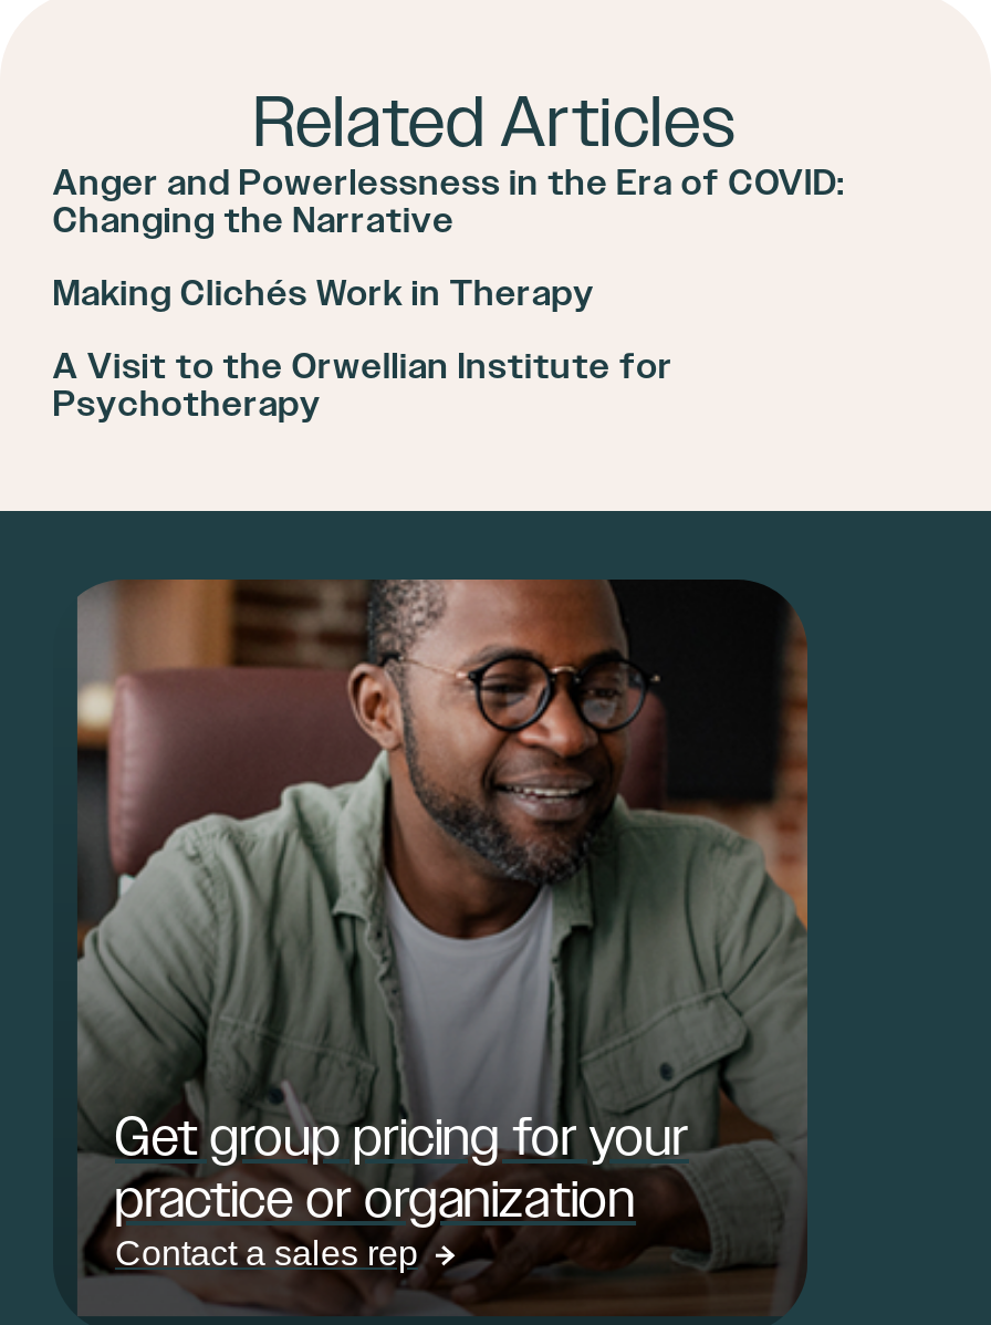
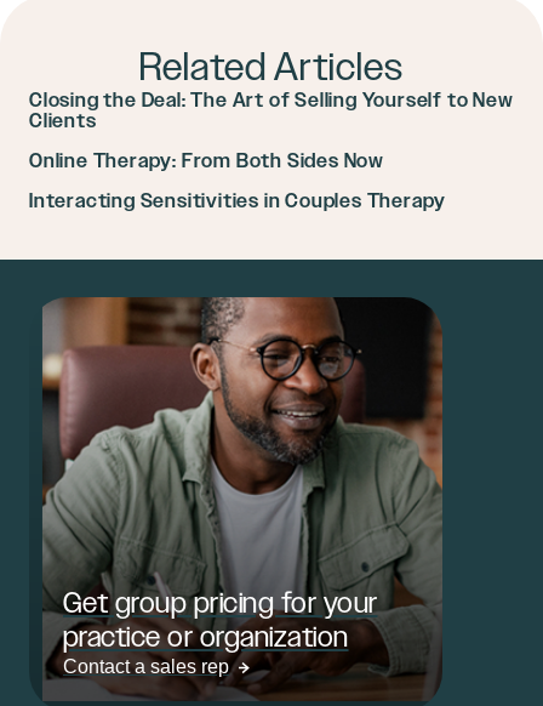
[53,161,845,241] Anger and Powerlessness in the Era of COVID: | Changing the Narrative -> [29,89,513,132] Closing the Deal: The Art of Selling Yourself to New | Clients
[53,272,595,314] Making Clichés Work in Therapy -> [29,149,384,172] Online Therapy: From Both Sides Now
[53,345,673,425] A Visit to the Orwellian Institute for | Psychotherapy -> [29,189,446,212] Interacting Sensitivities in Couples Therapy

